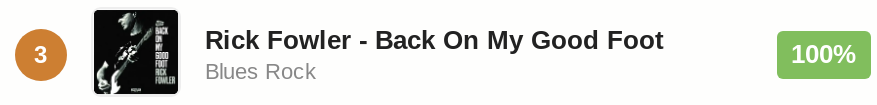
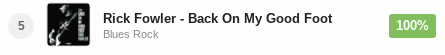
[34,41,48,69] 3 -> [17,19,24,33] 5

